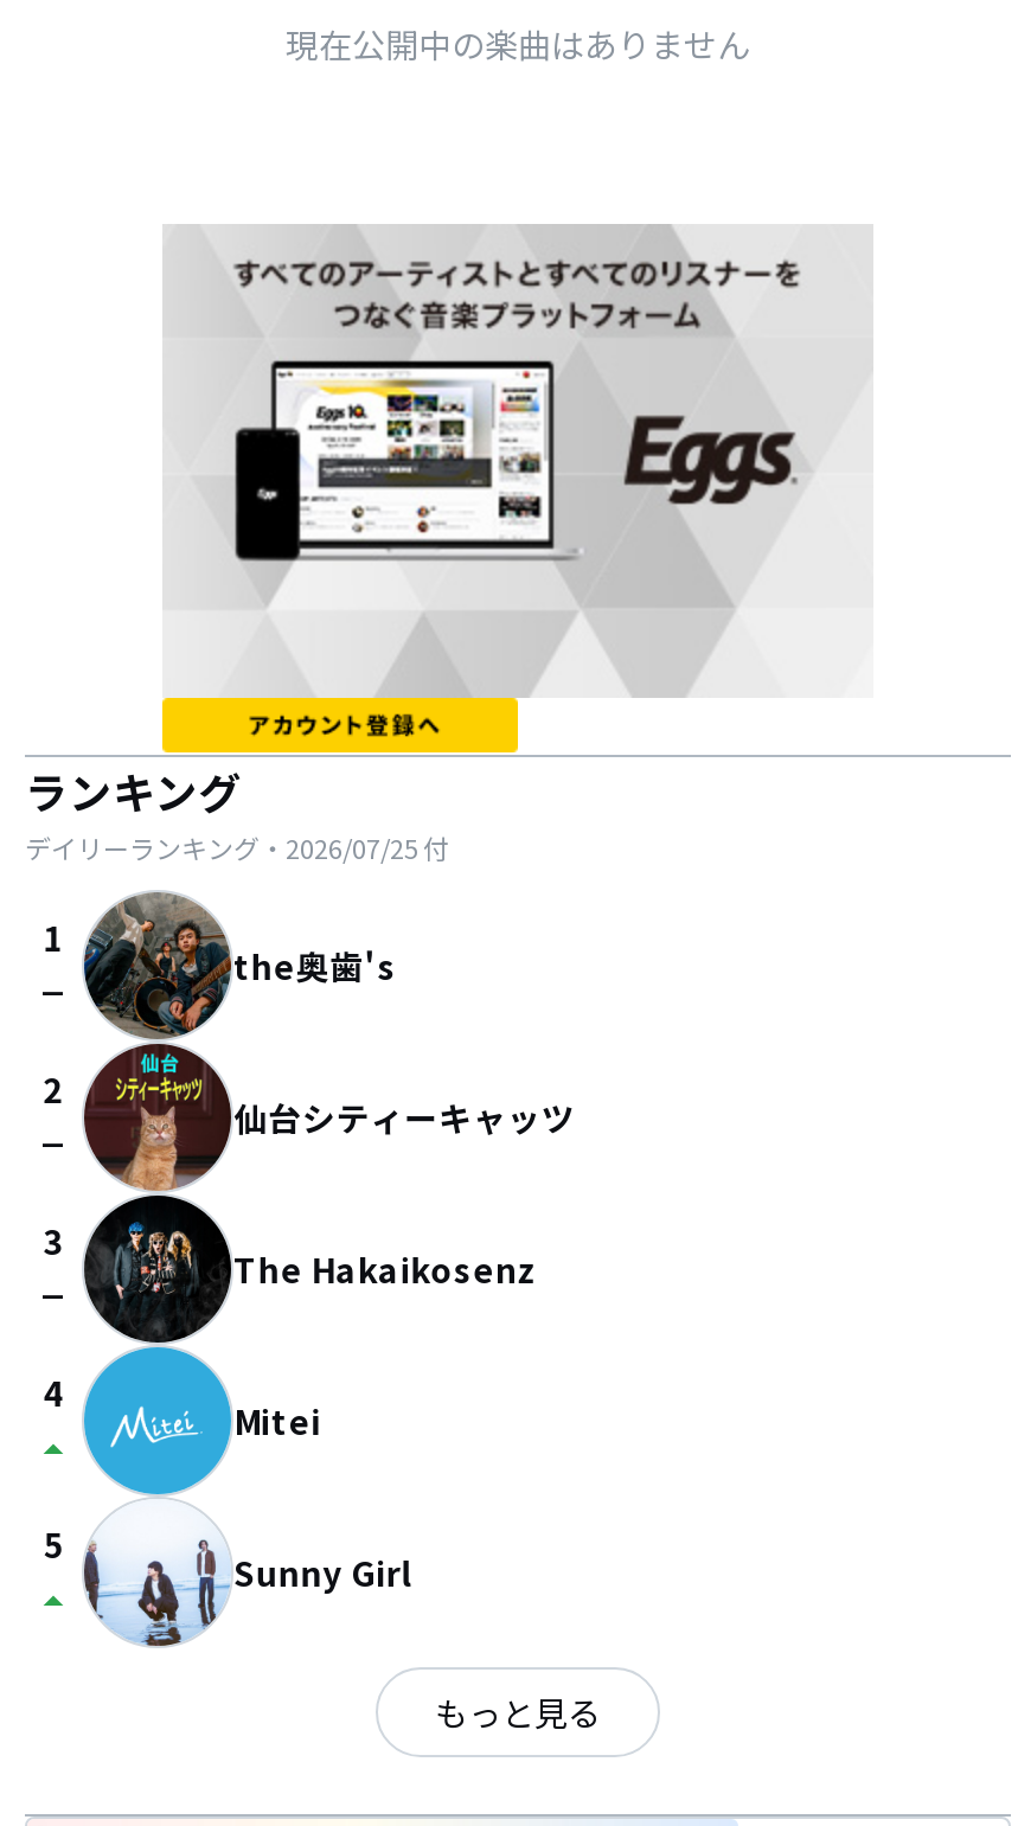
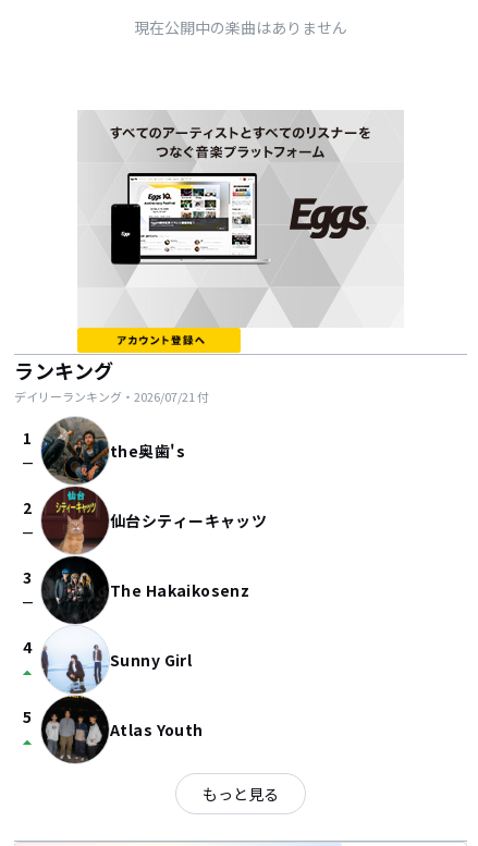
[25,828,449,866] デイリーランキング・2026/07/25付 -> [14,388,209,405] デイリーランキング・2026/07/21付
[84,1345,222,1646] [image] -> [41,625,105,763] [image]
[233,1397,321,1444] Mitei -> none
moved [233,1549,412,1596] -> [110,649,192,671]: Sunny Girl
none -> [110,719,203,740] Atlas Youth

